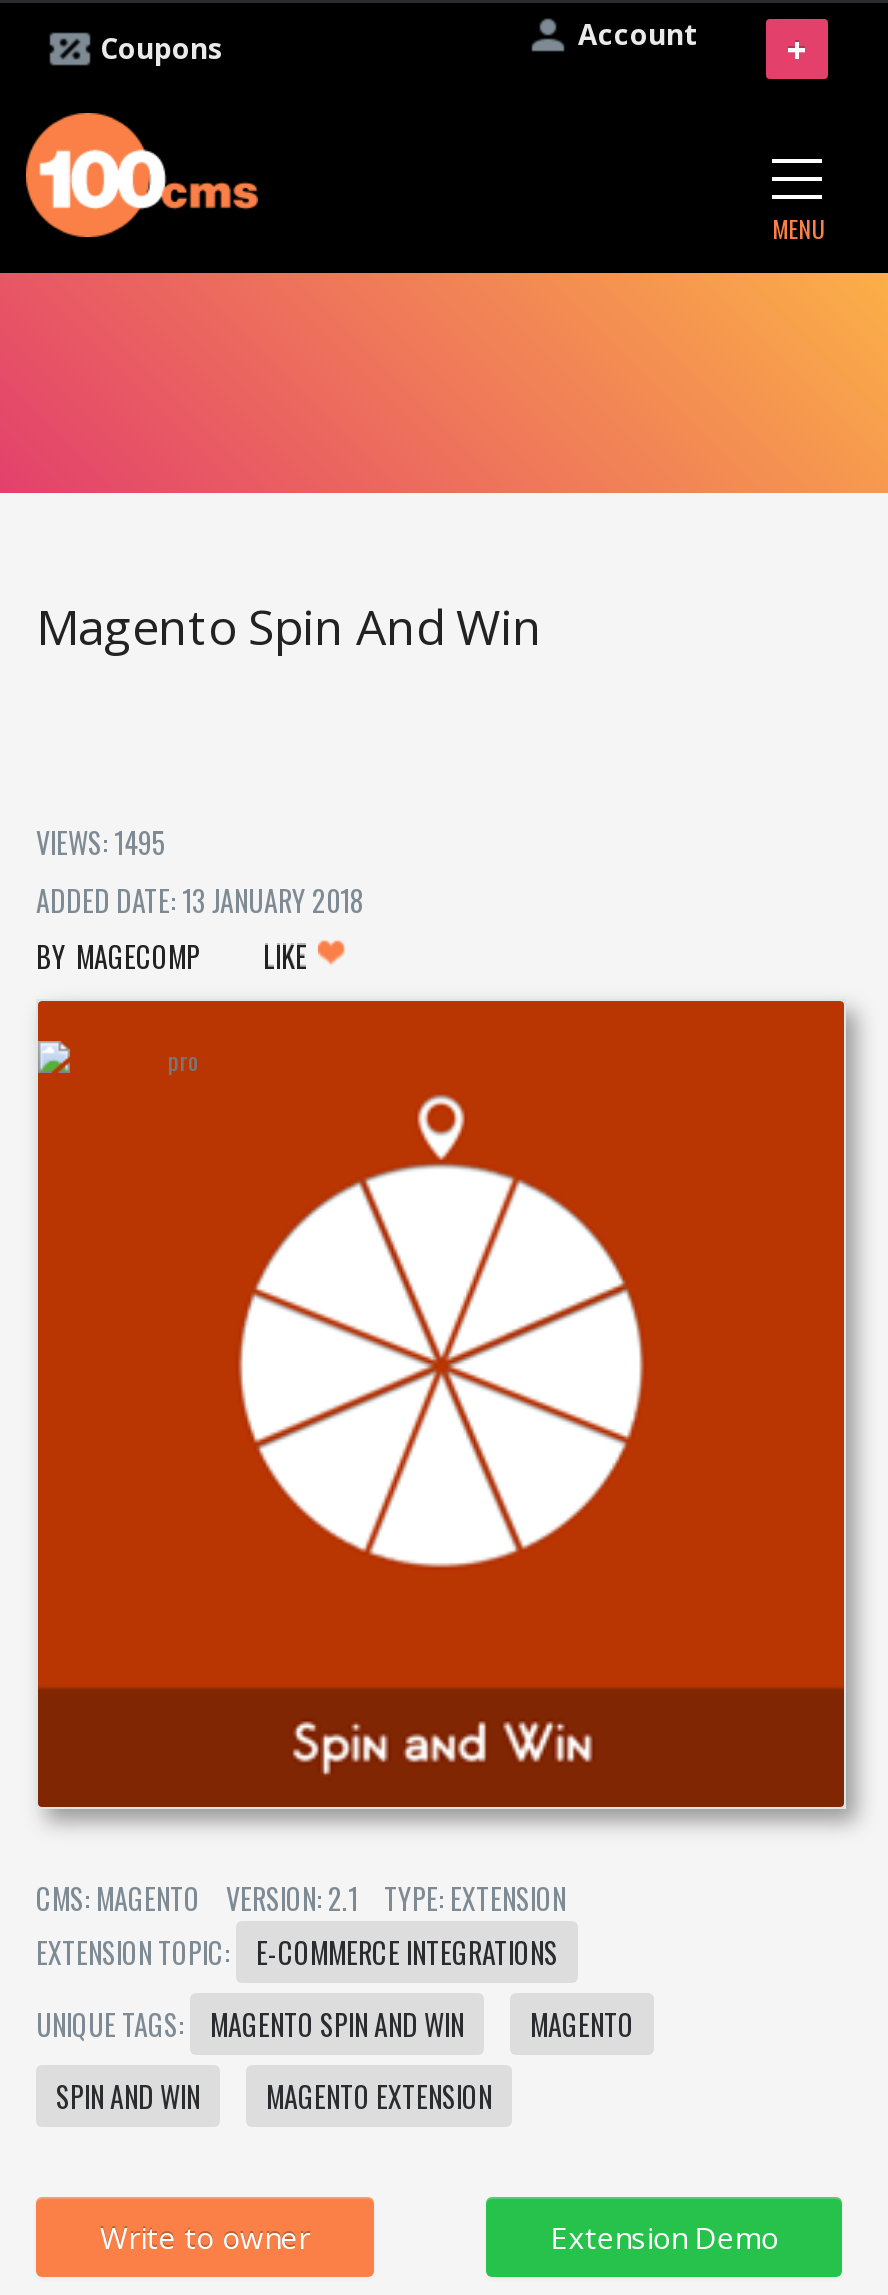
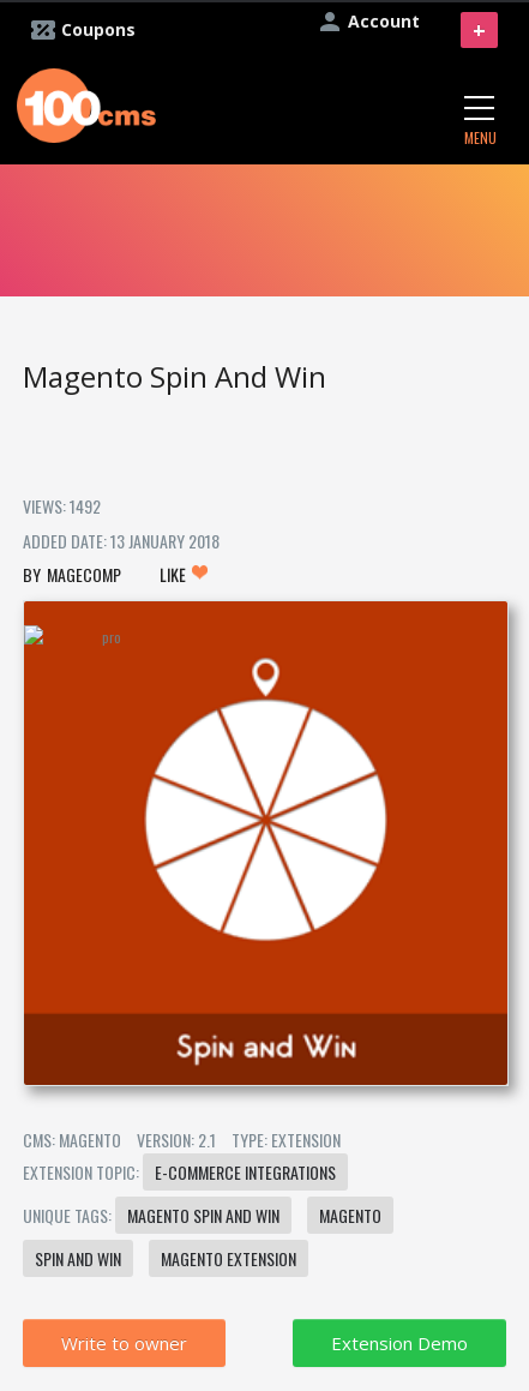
[36,821,166,863] VIEWS: 1495 -> [23,493,101,518] VIEWS: 1492

